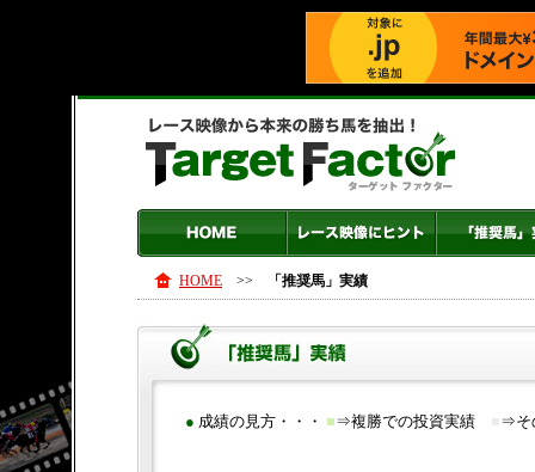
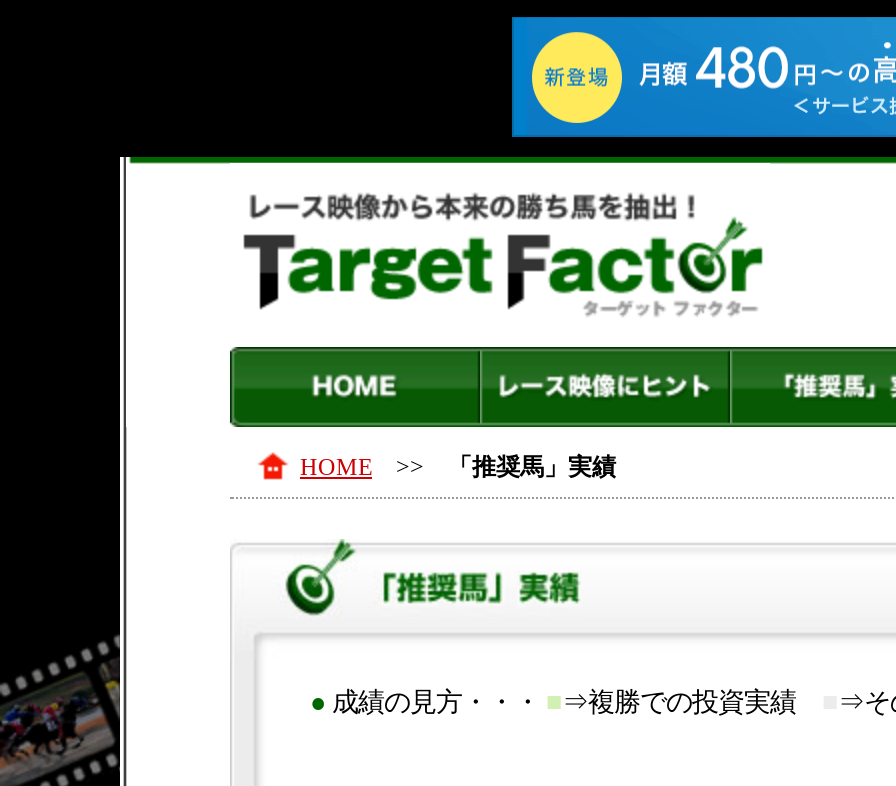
[305,11,531,85] [image] -> [510,15,890,139] [image]

